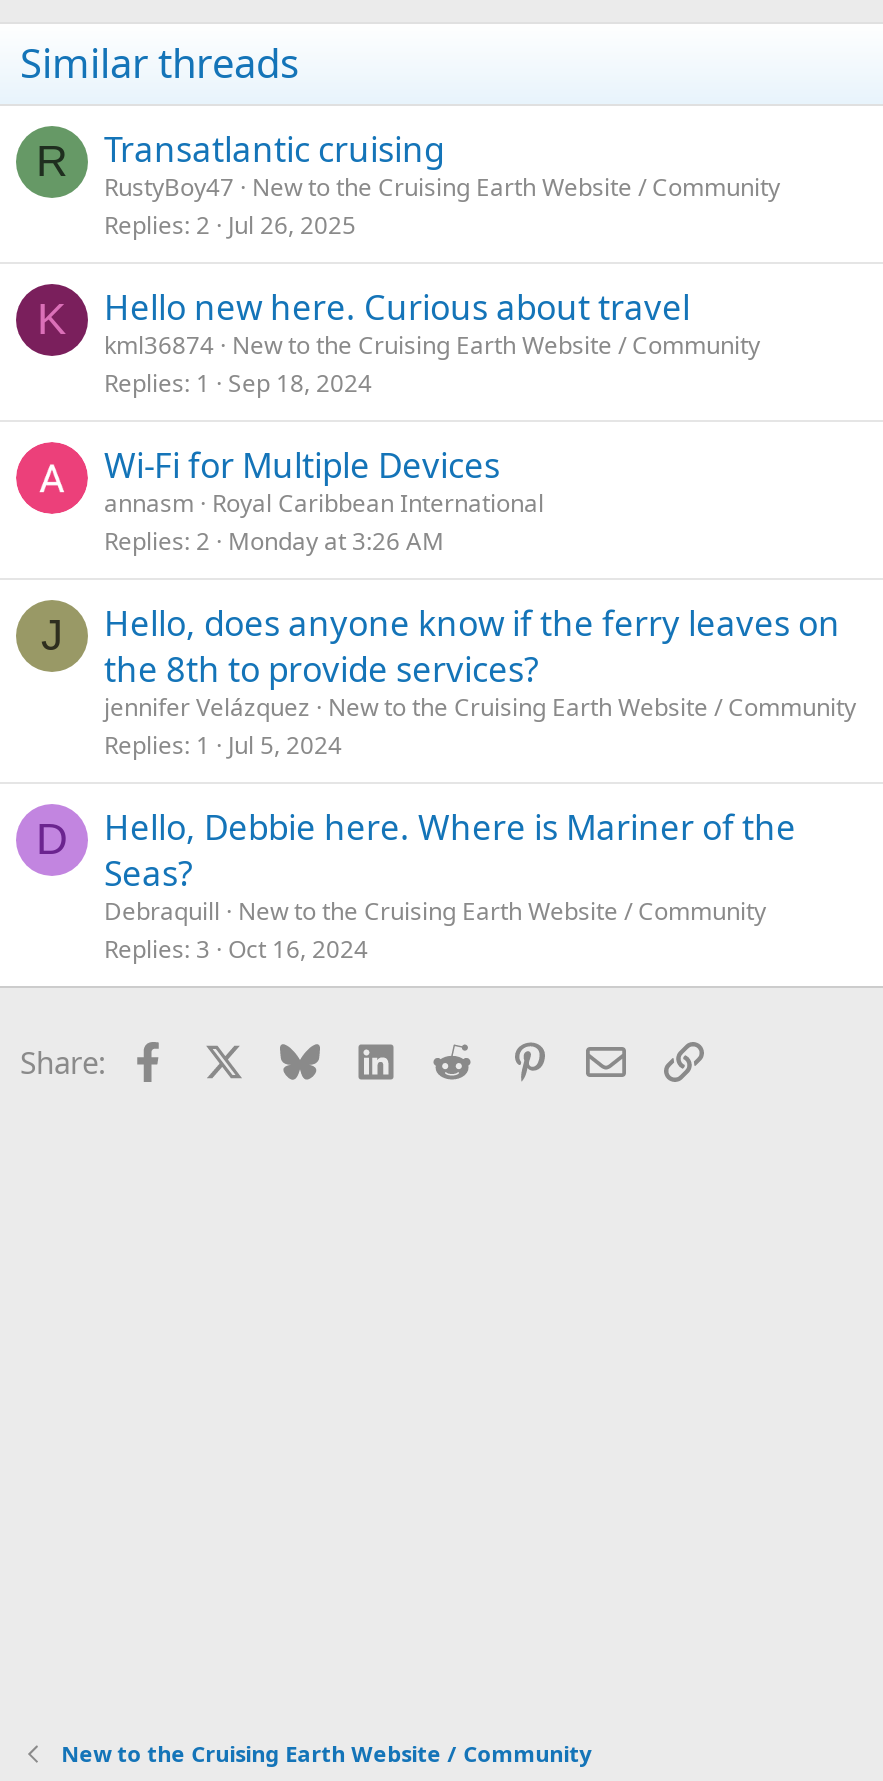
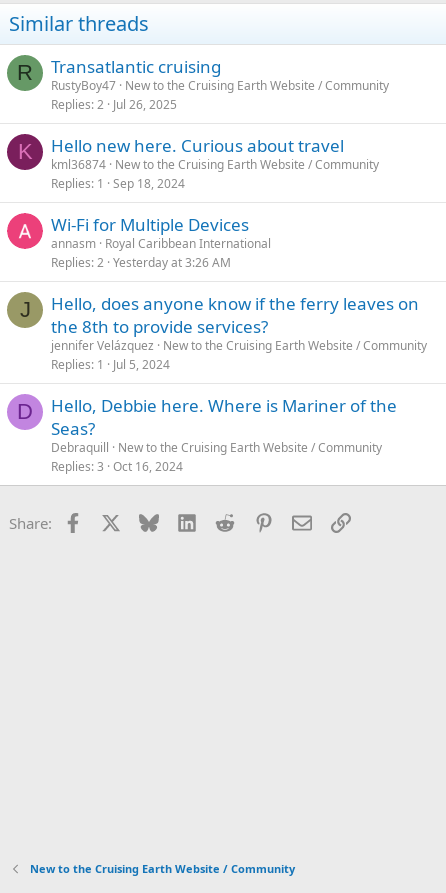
[104,524,444,558] Replies 2 Monday at 3:26 AM -> [51,254,231,271] Replies 2 Yesterday at 3:26 AM

